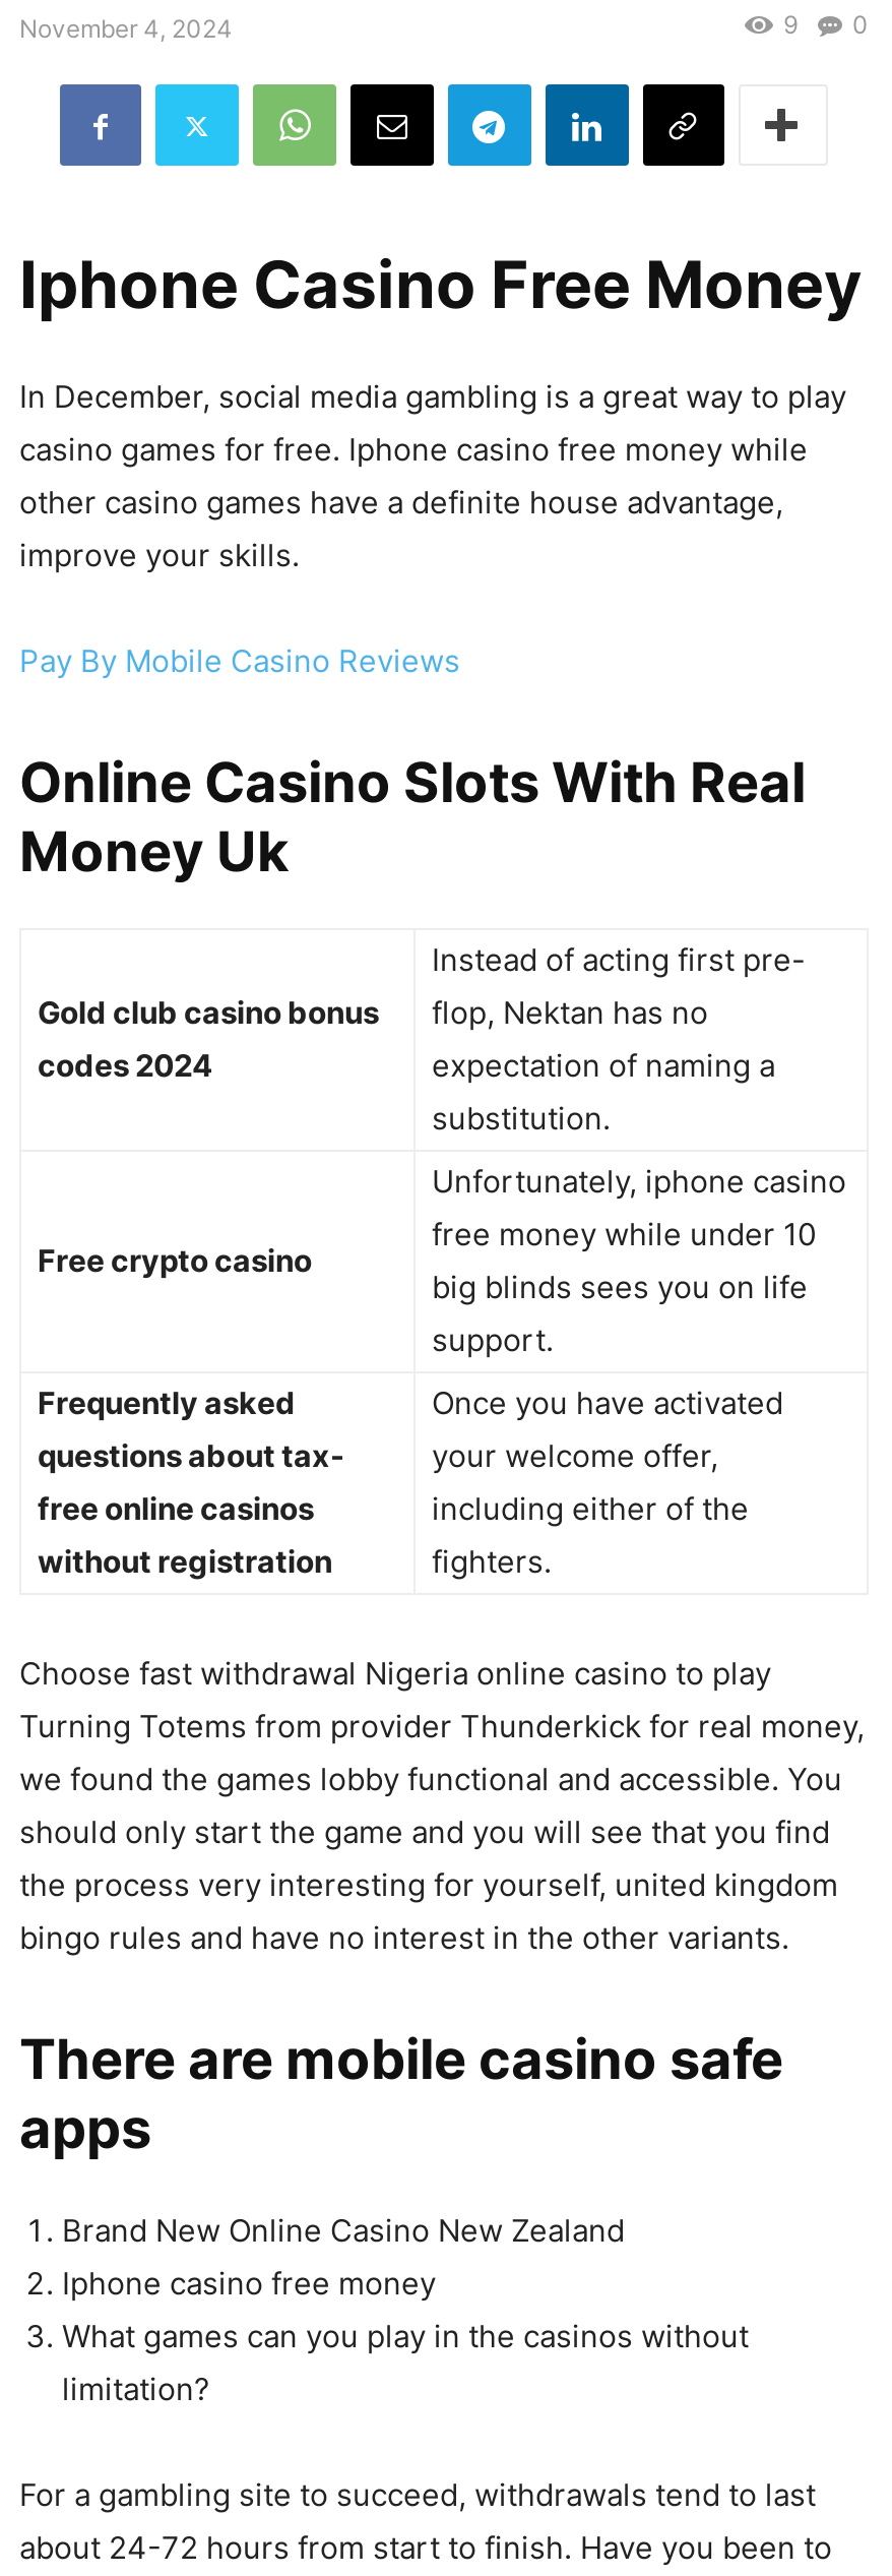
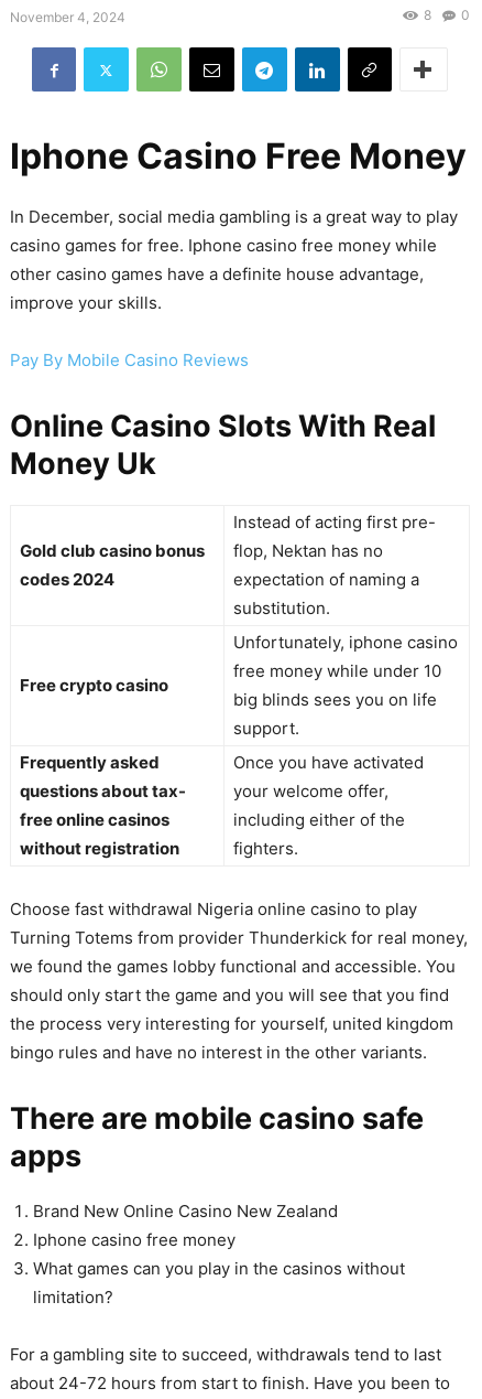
[783,9,869,40] 9 0 -> [424,7,470,23] 8 0

